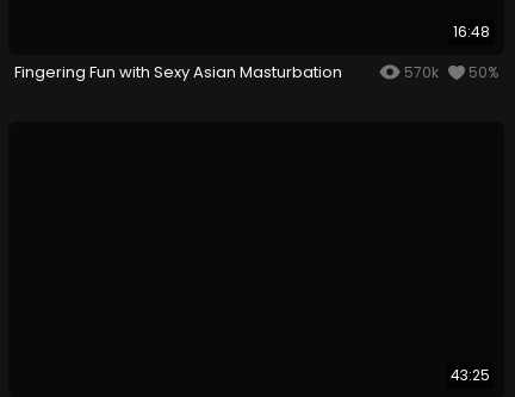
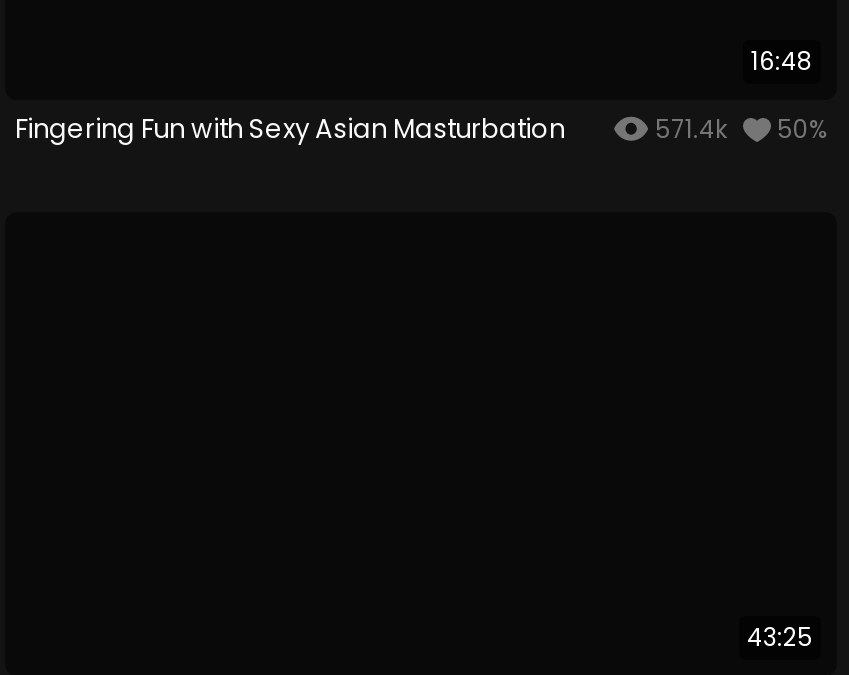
[401,62,498,82] 570k 50% -> [649,113,827,147] 571.4k 50%

